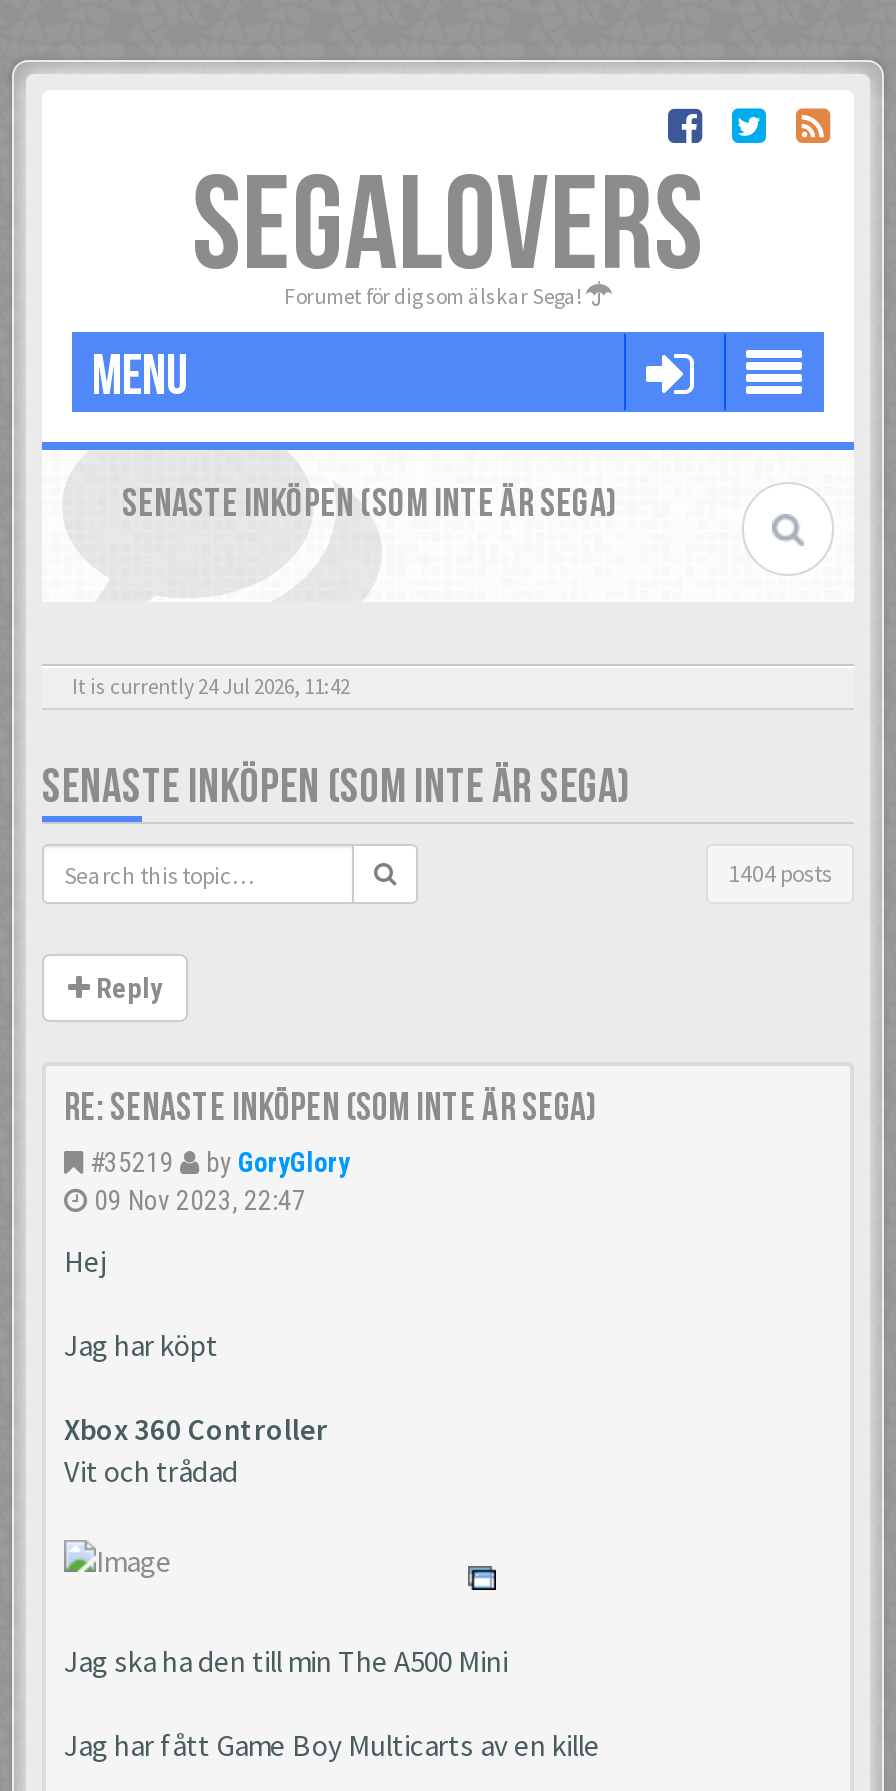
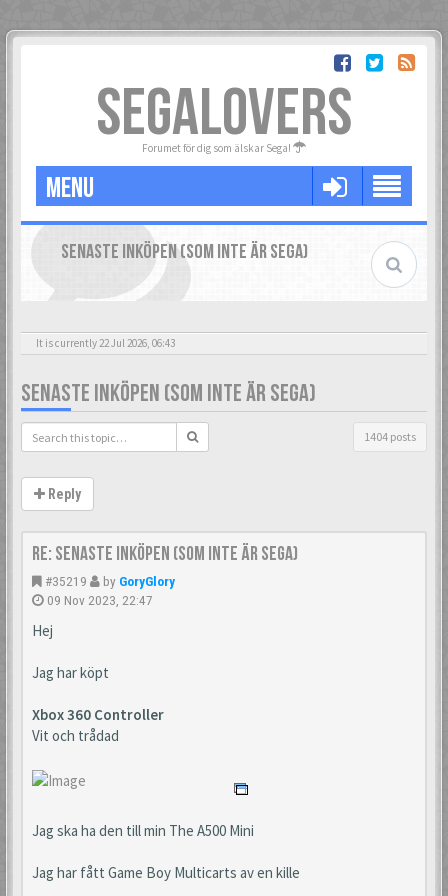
[72,672,350,700] It is currently 24 Jul 2026, 11:42 -> [36,336,175,350] It is currently 22 Jul 2026, 06:43

